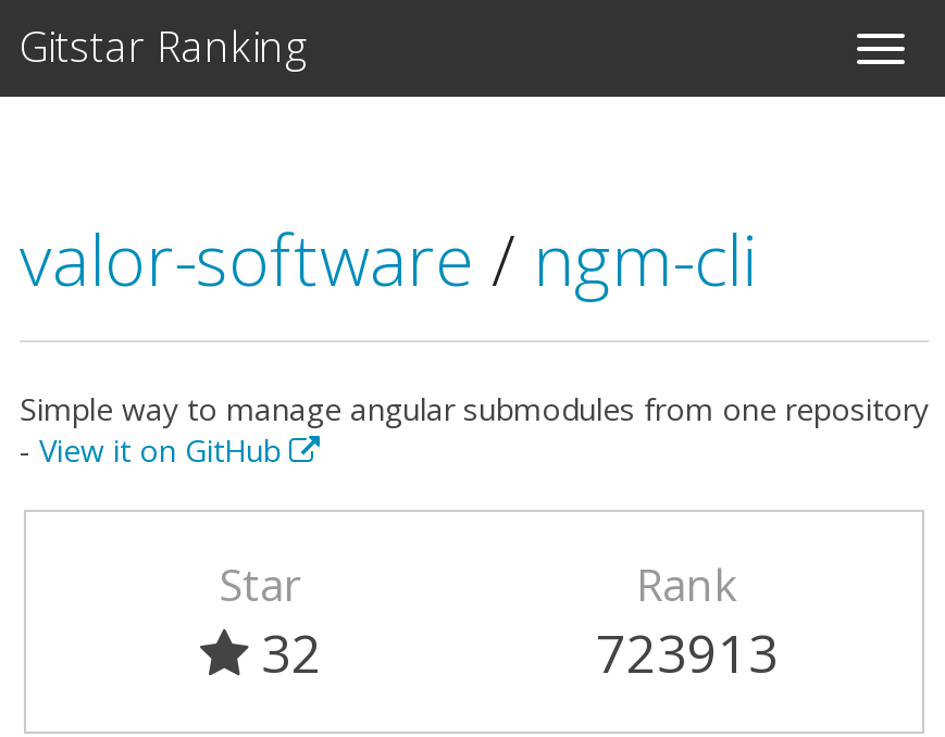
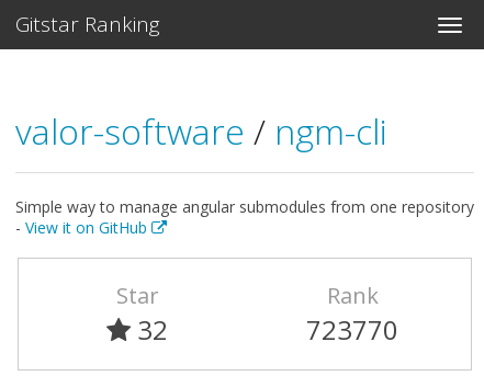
[596,616,779,688] 723913 -> [306,311,398,347] 723770

